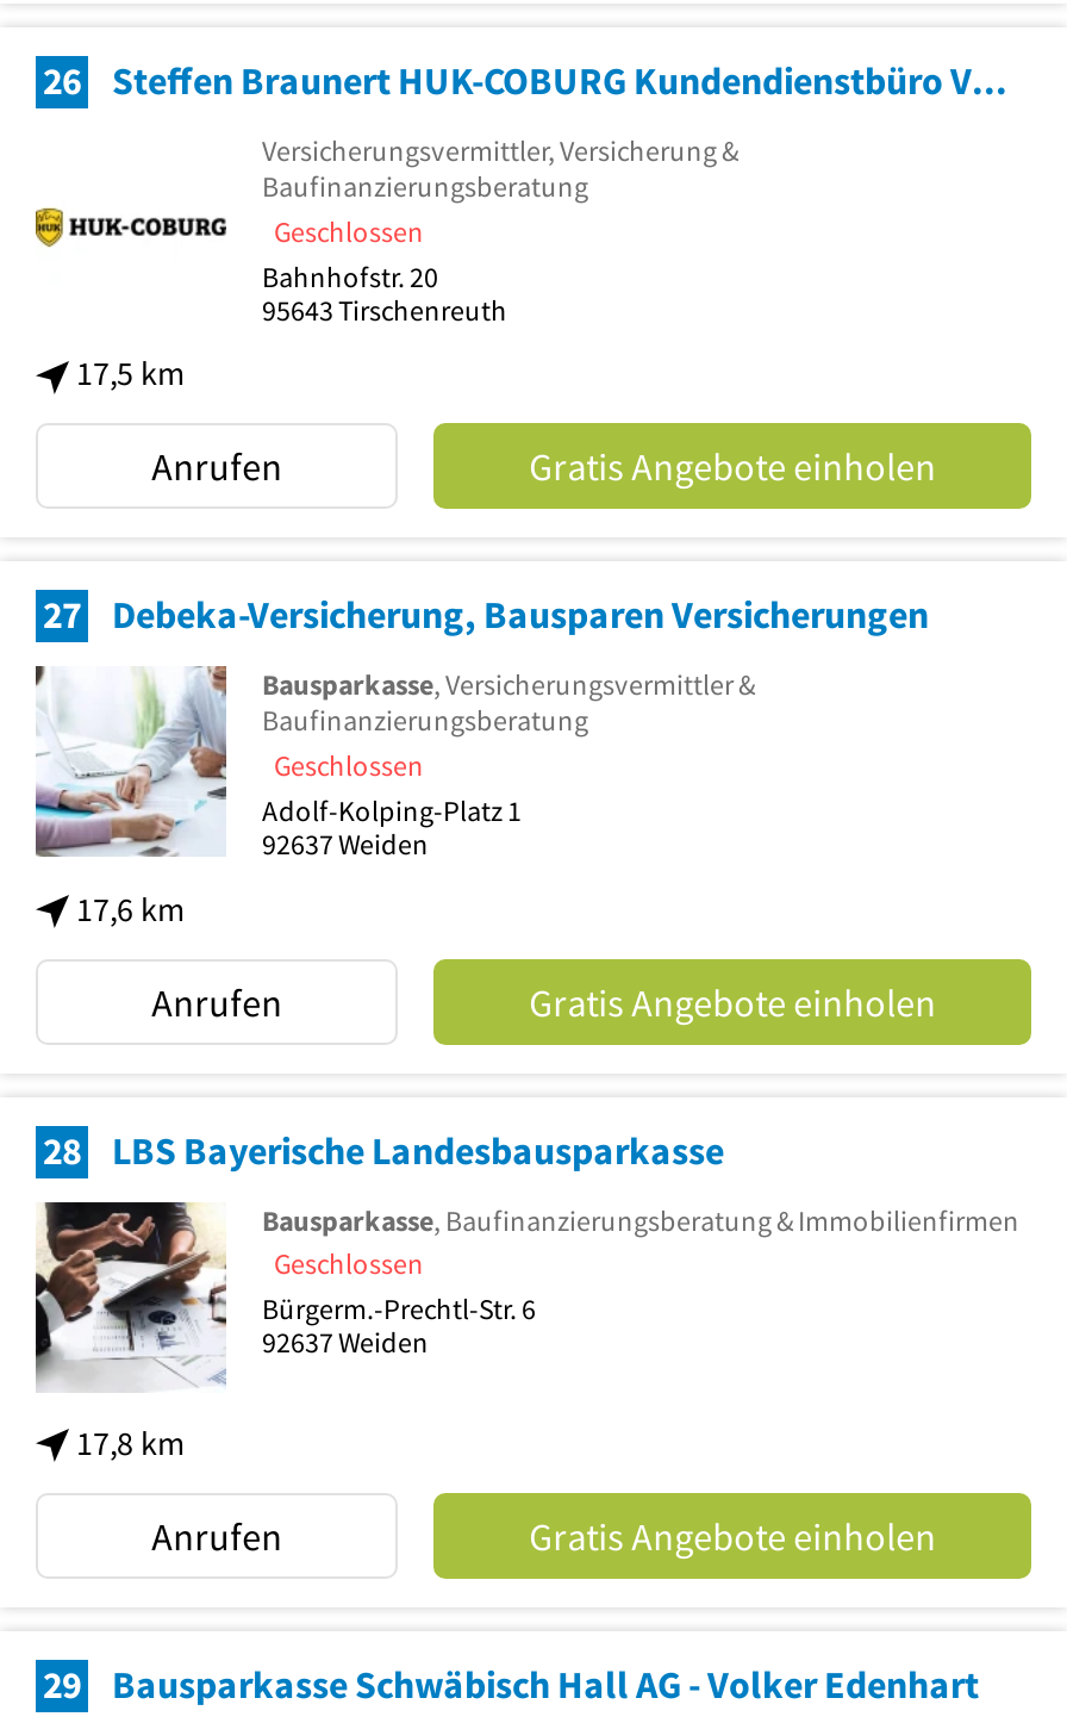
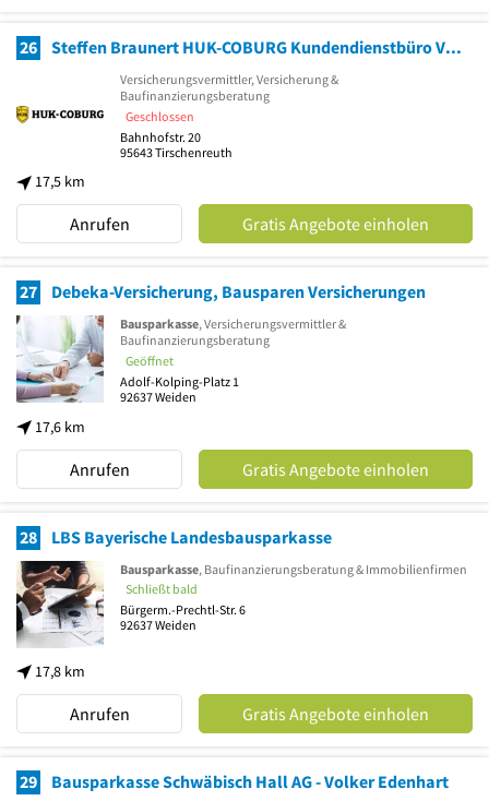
[274,747,424,783] Geschlossen -> [126,352,174,369] Geöffnet
[274,1245,424,1281] Geschlossen -> [126,581,198,597] Schließt bald

